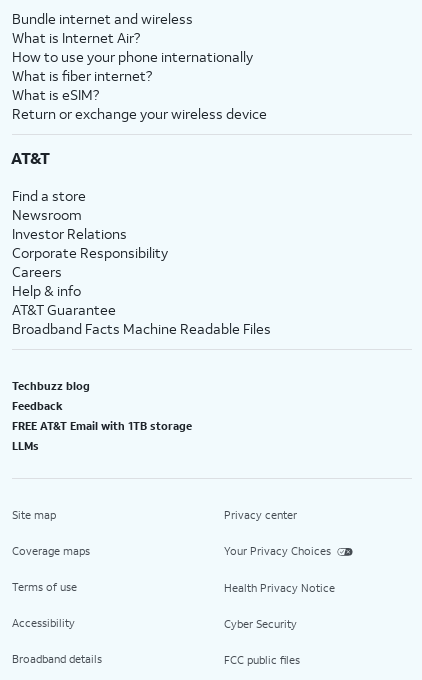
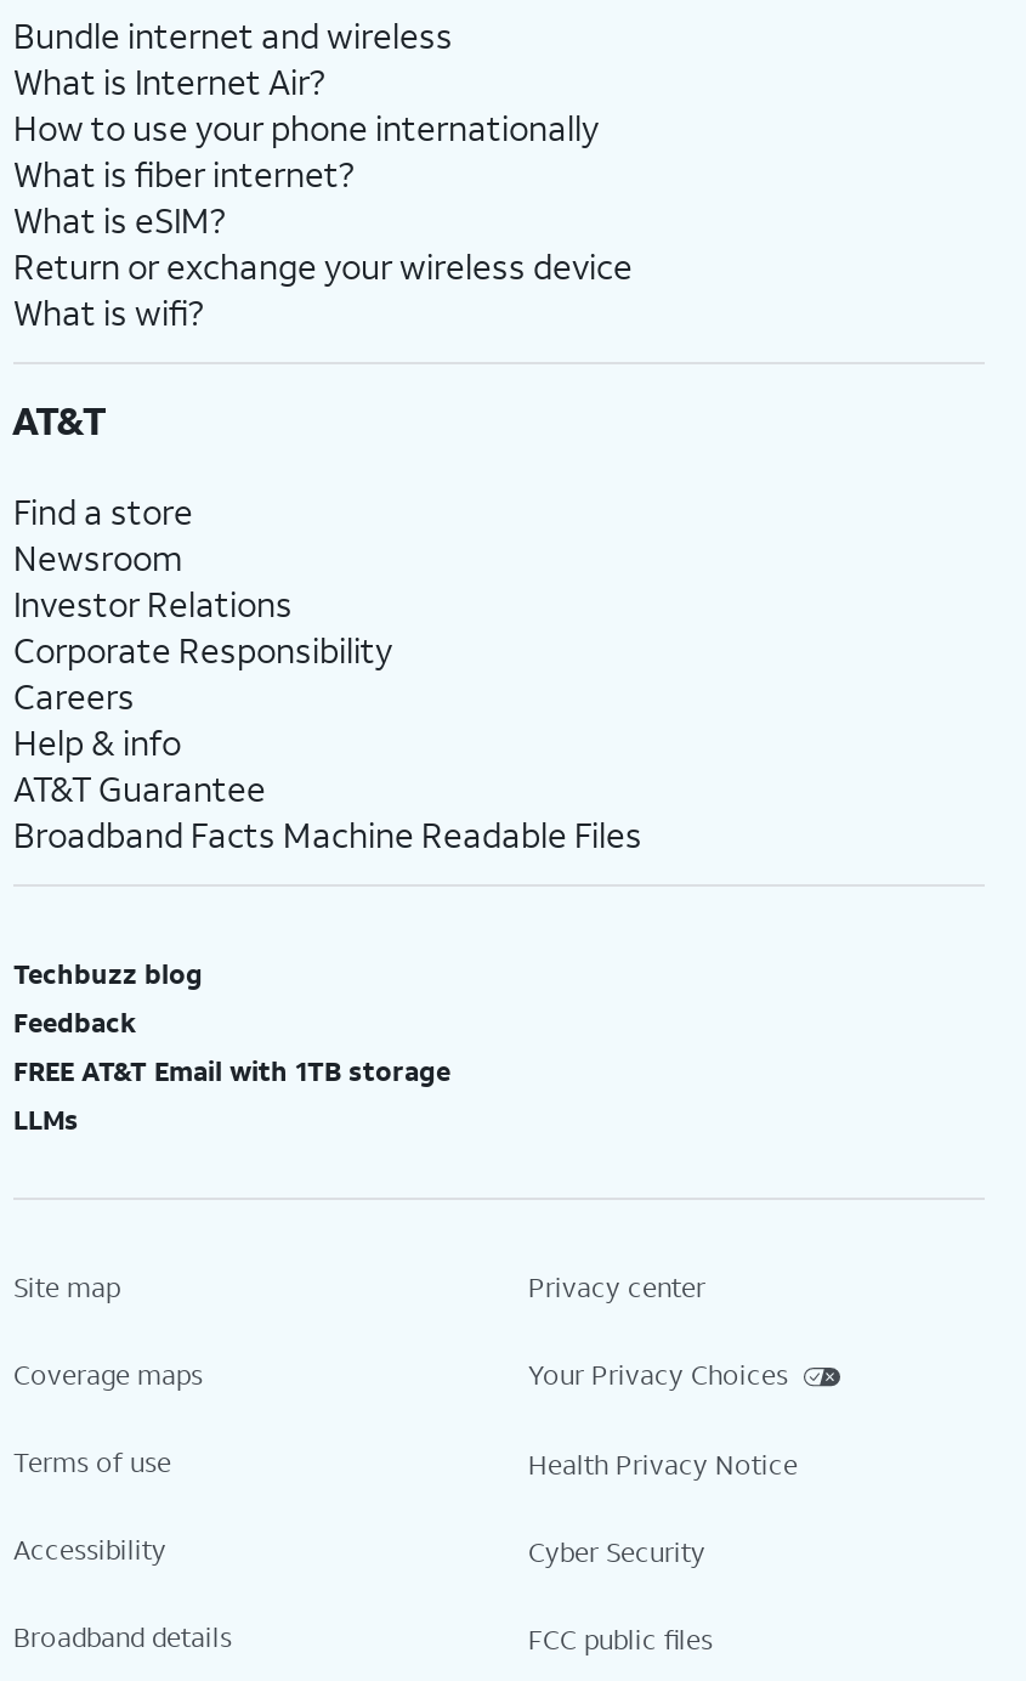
none -> [13,289,203,335] What is wifi?

